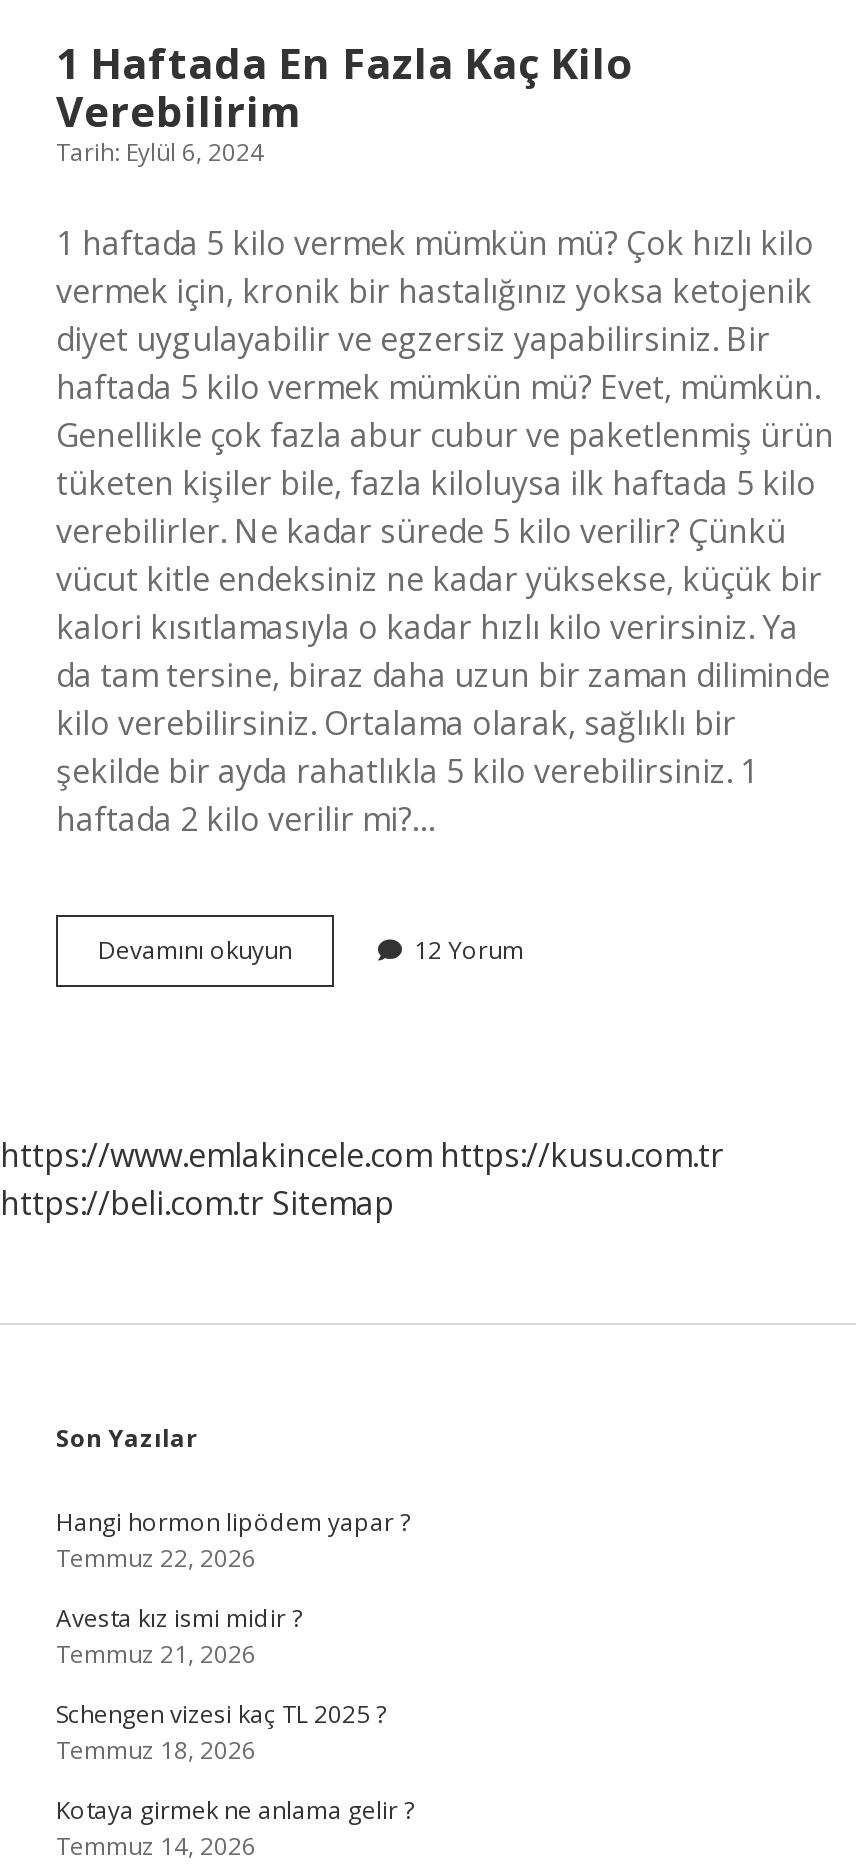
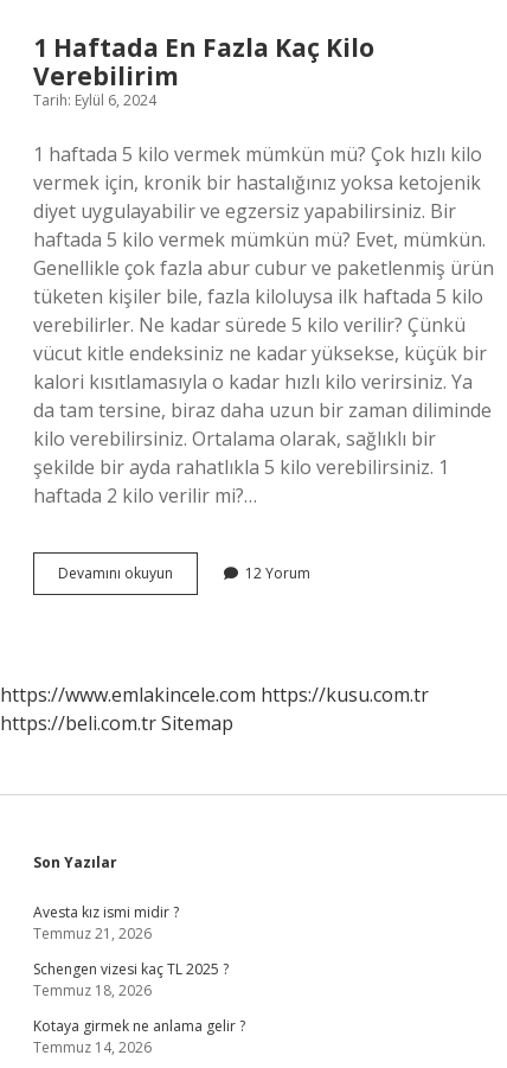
[56,1505,410,1575] Hangi hormon lipödem yapar ? | Temmuz 22, 2026 -> none

